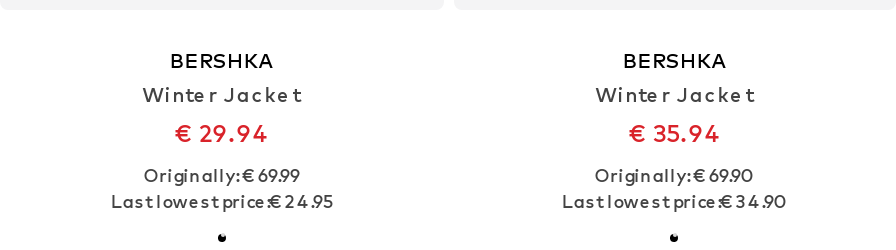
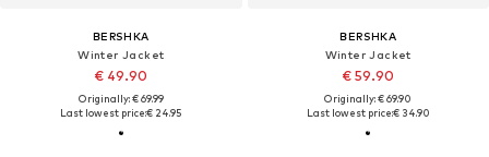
[174,119,268,149] € 29.94 -> [94,68,148,84] € 49.90
[628,119,720,149] € 35.94 -> [342,68,394,84] € 59.90

